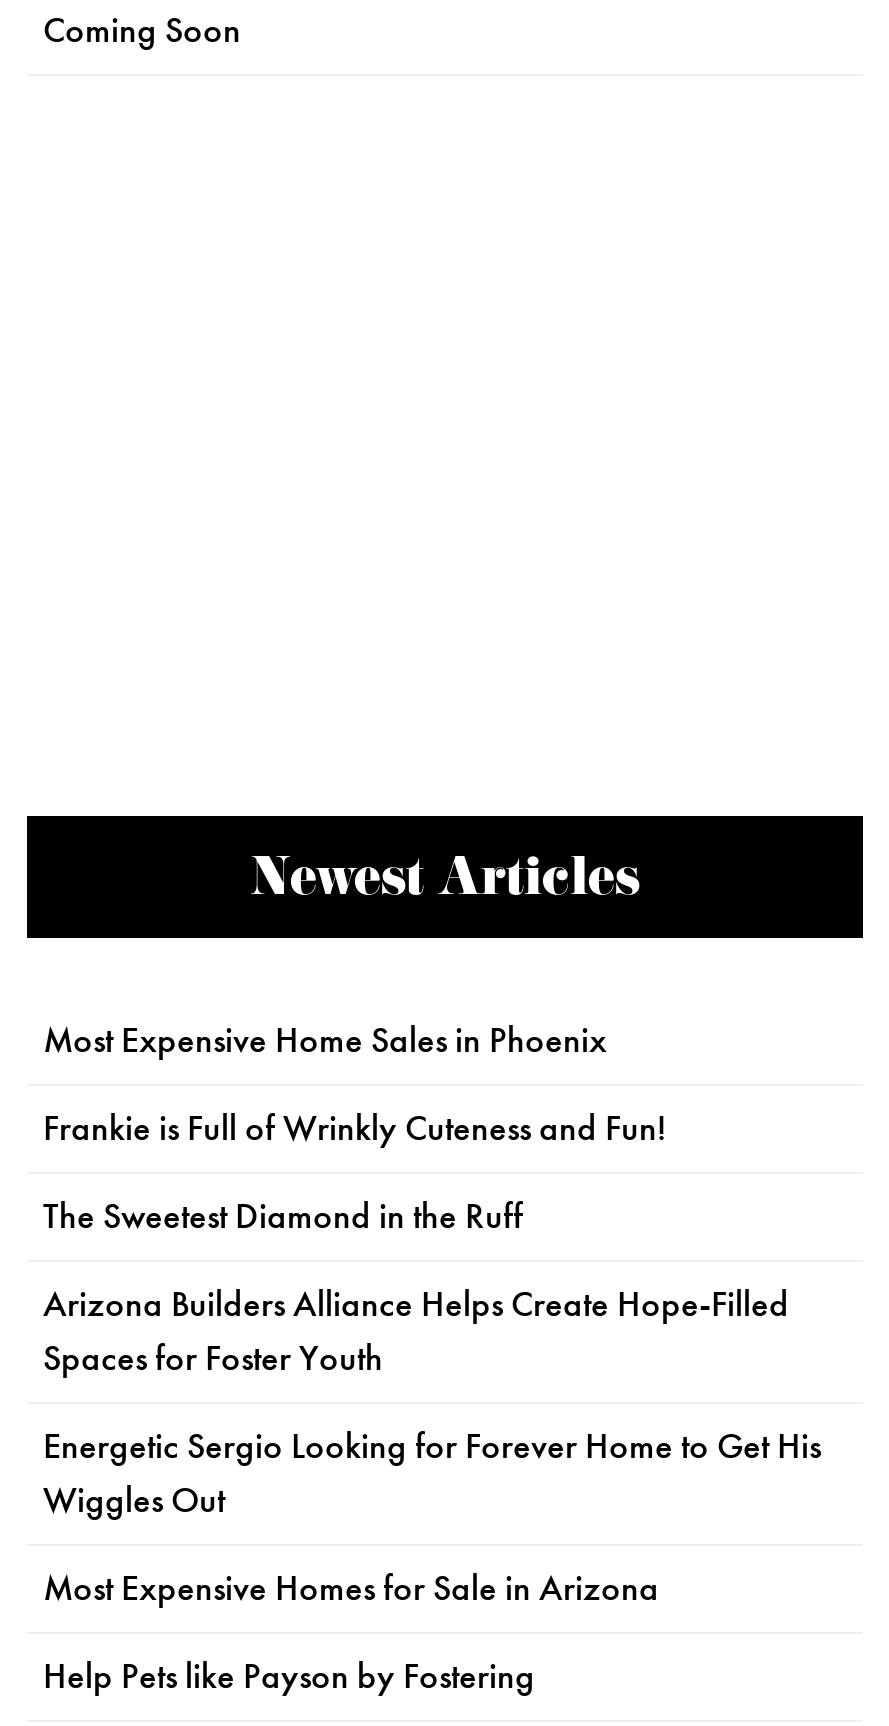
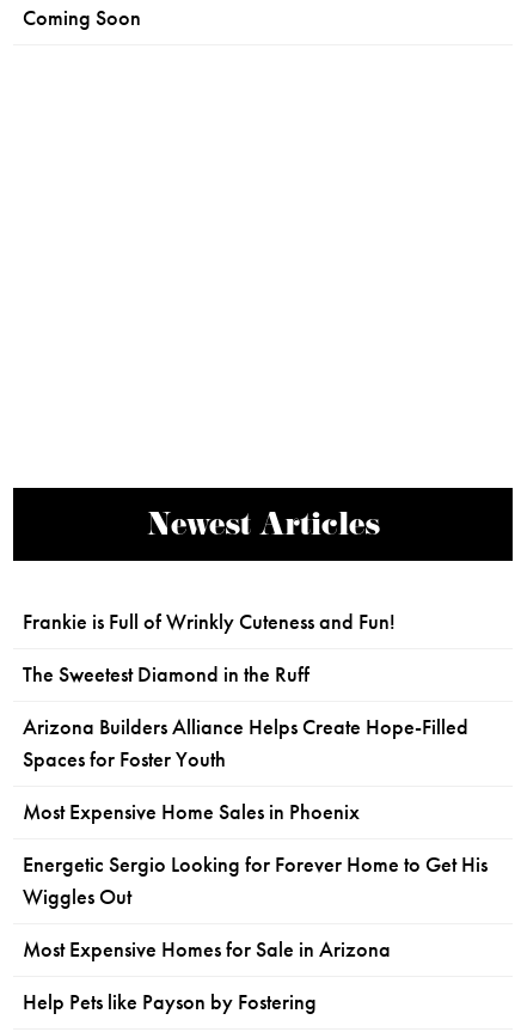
moved [43,1018,607,1062] -> [23,799,360,825]: Most Expensive Home Sales in Phoenix
moved [43,1106,789,1380] -> [23,609,468,773]: Frankie is Full of Wrinkly Cuteness and Fun! | The Sweetest Diamond in the Ruff | Arizona Builders Alliance Helps Create Hope-Filled | Spaces for Foster Youth

